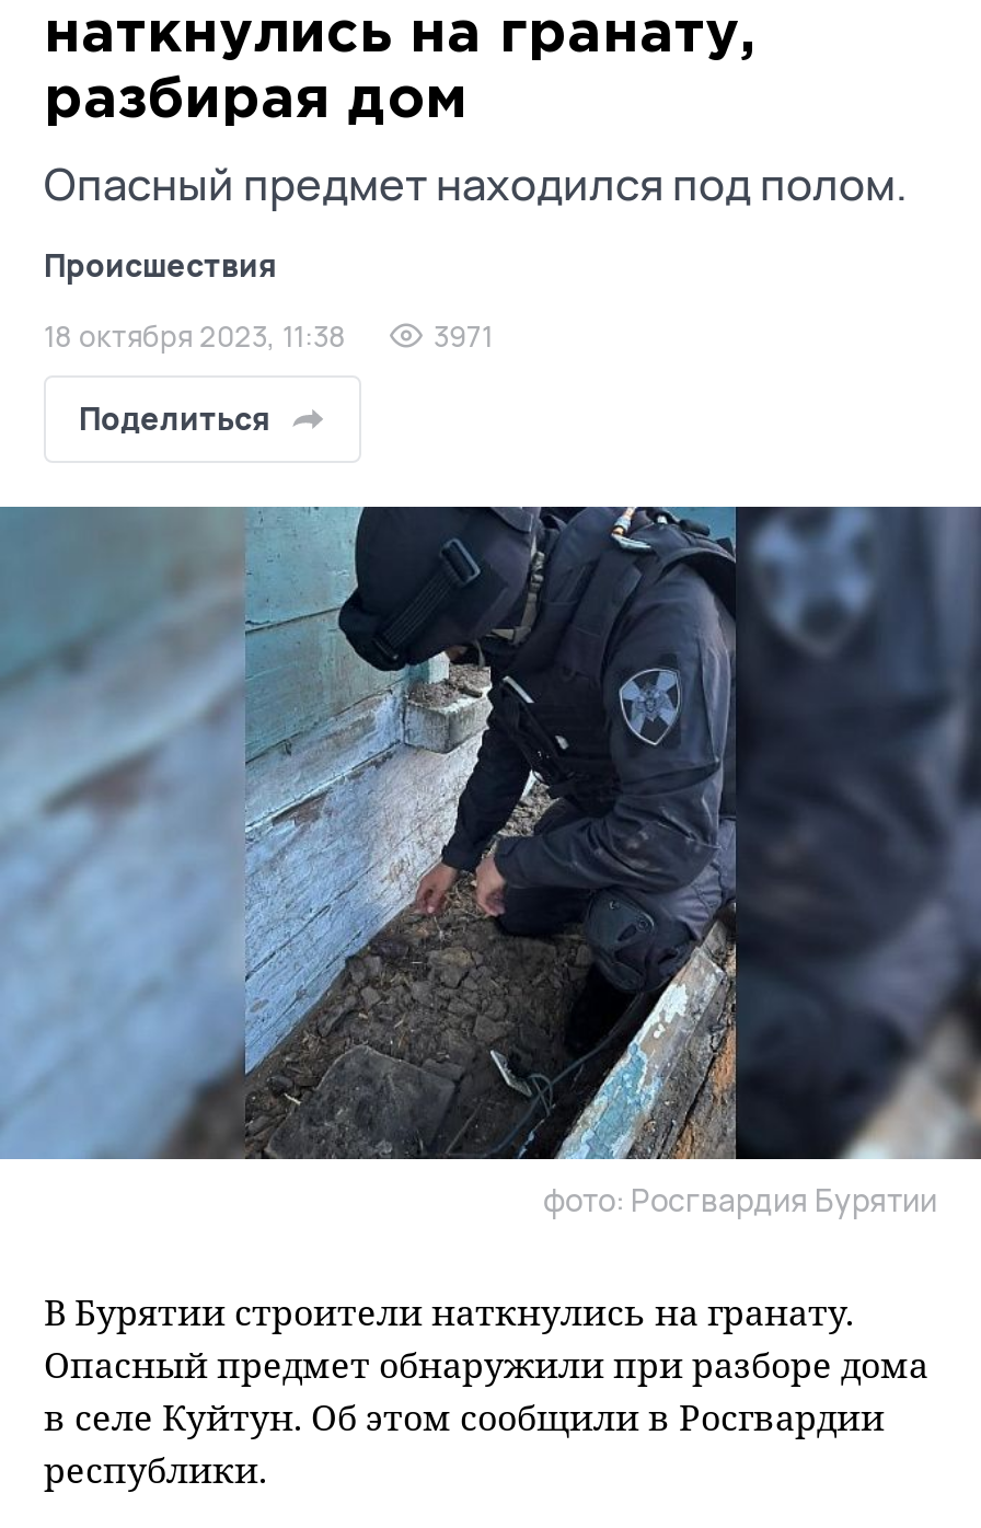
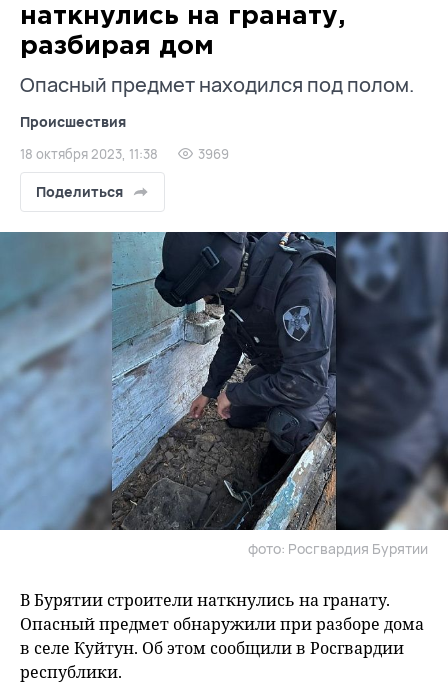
[434,316,493,356] 3971 -> [198,145,229,163] 3969

